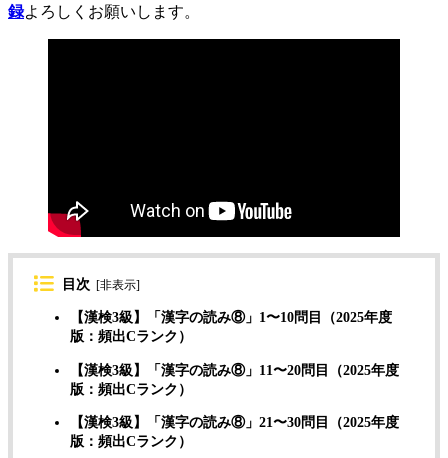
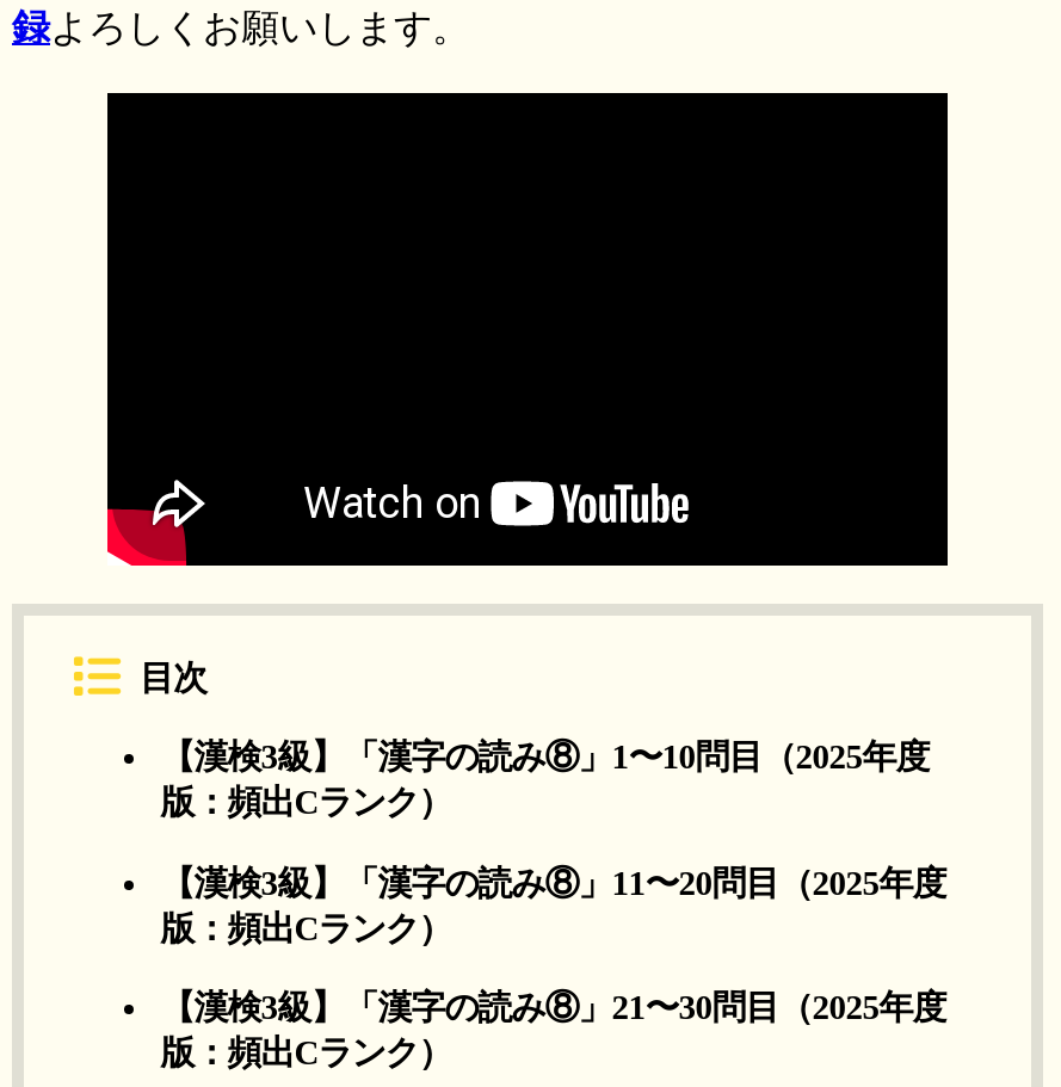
[61,276,140,292] 目次 [非表示] -> [140,659,206,697] 目次

